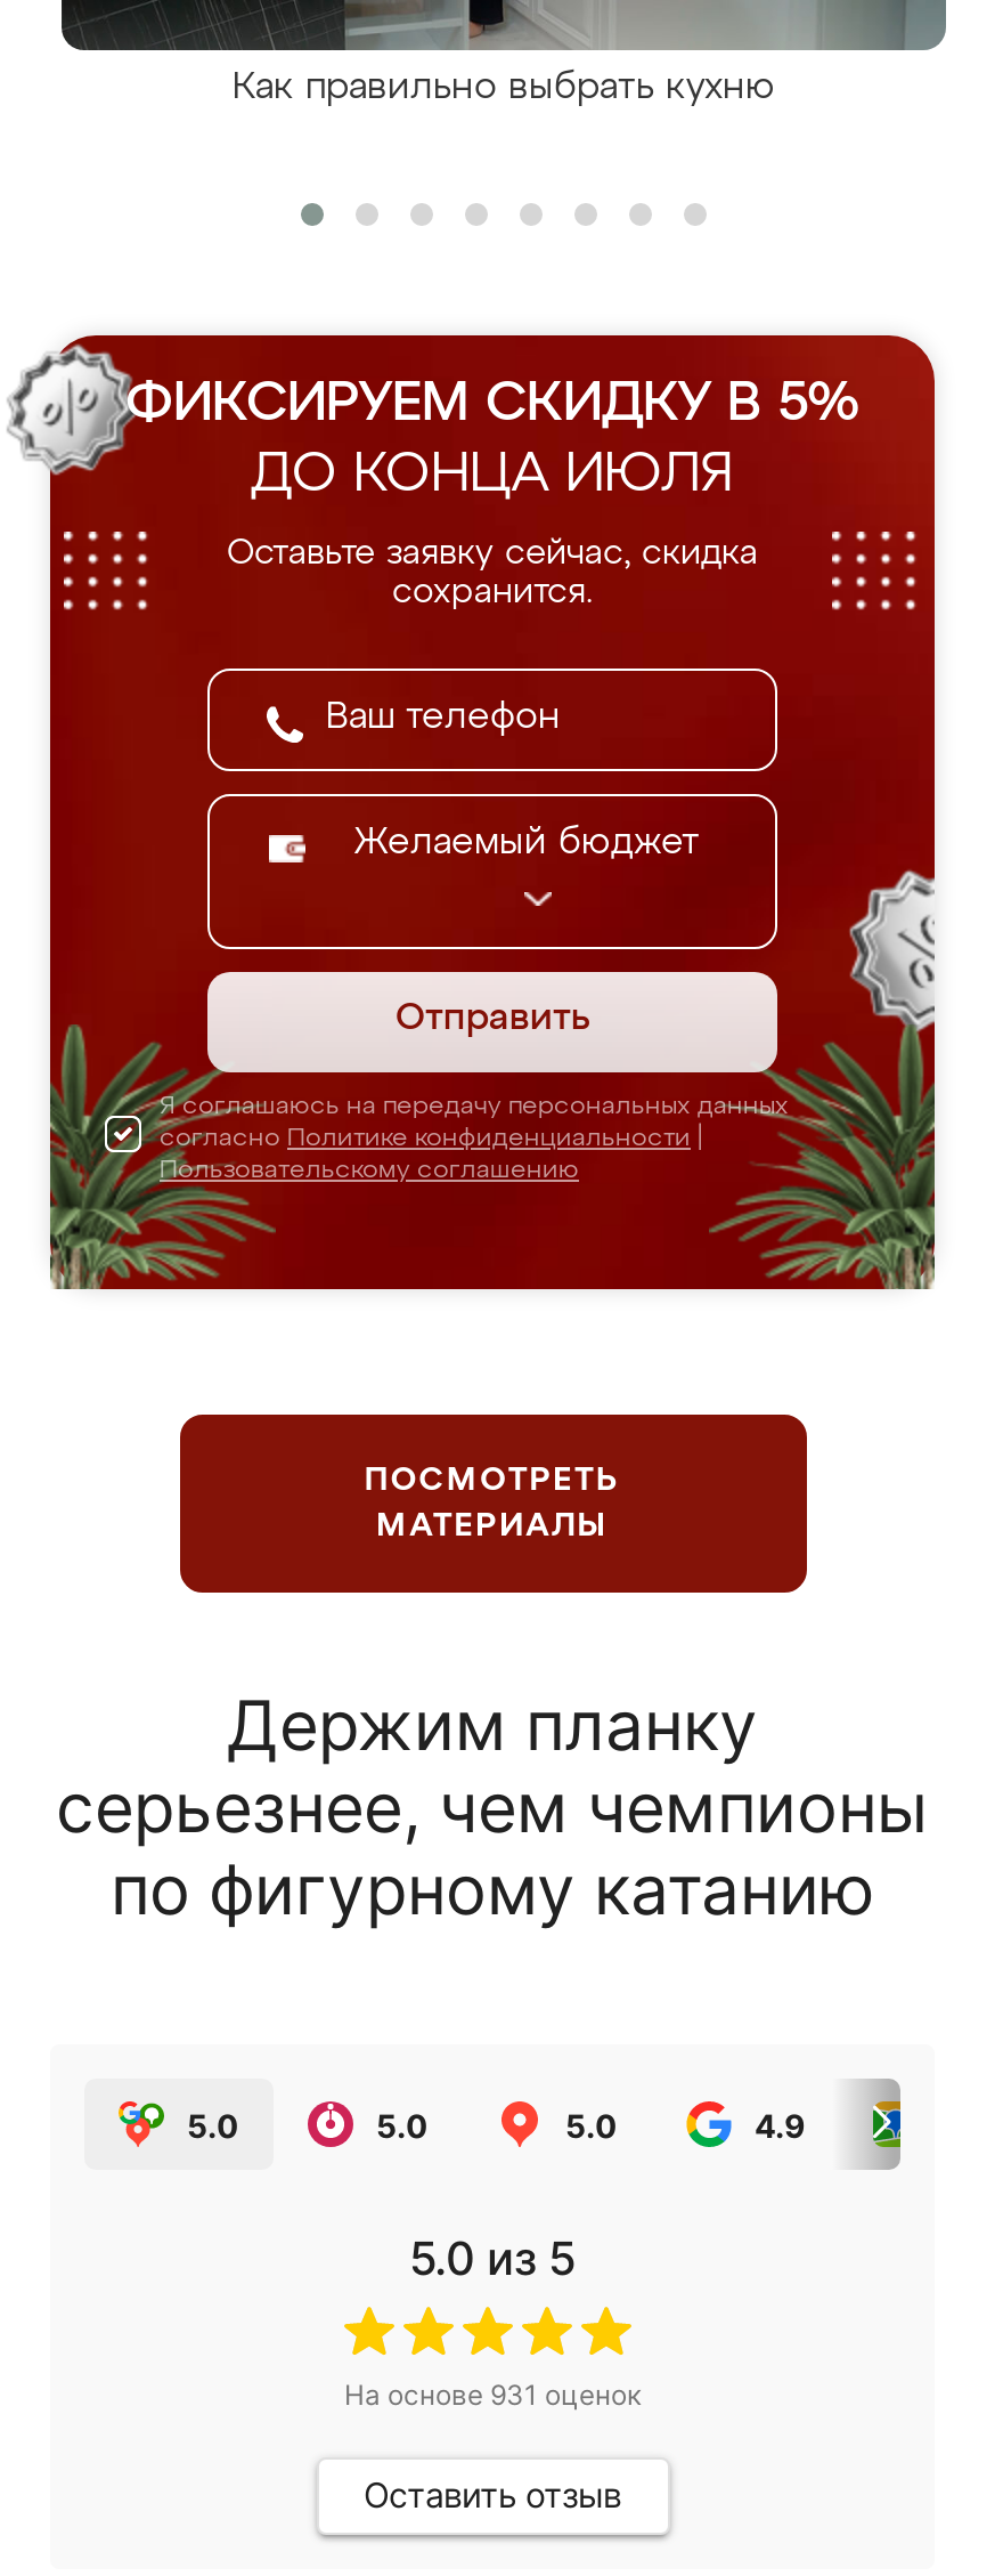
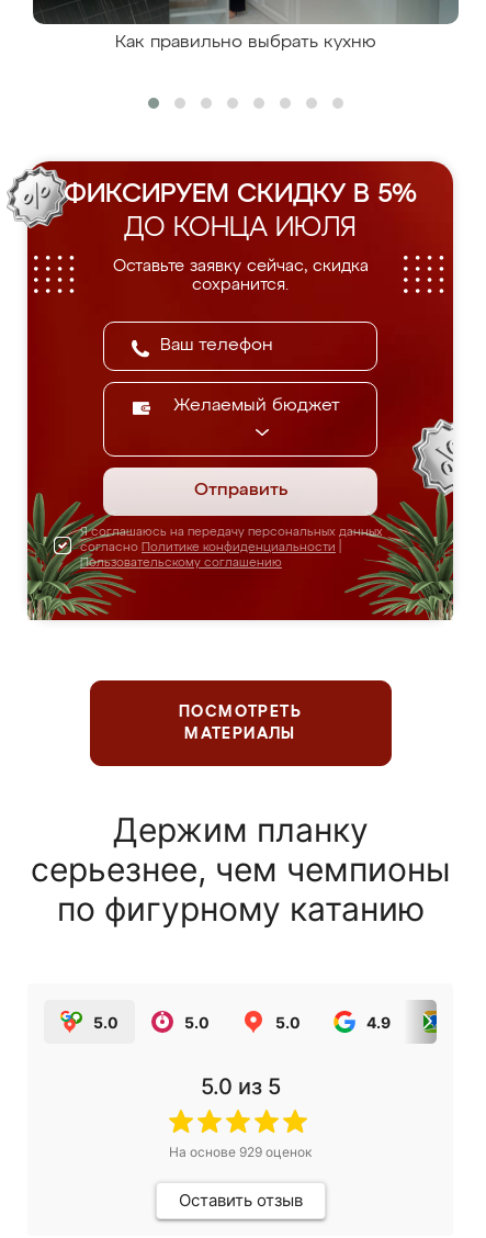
[344,2377,641,2412] На основе 931 оценок -> [169,1144,312,1160] На основе 929 оценок

